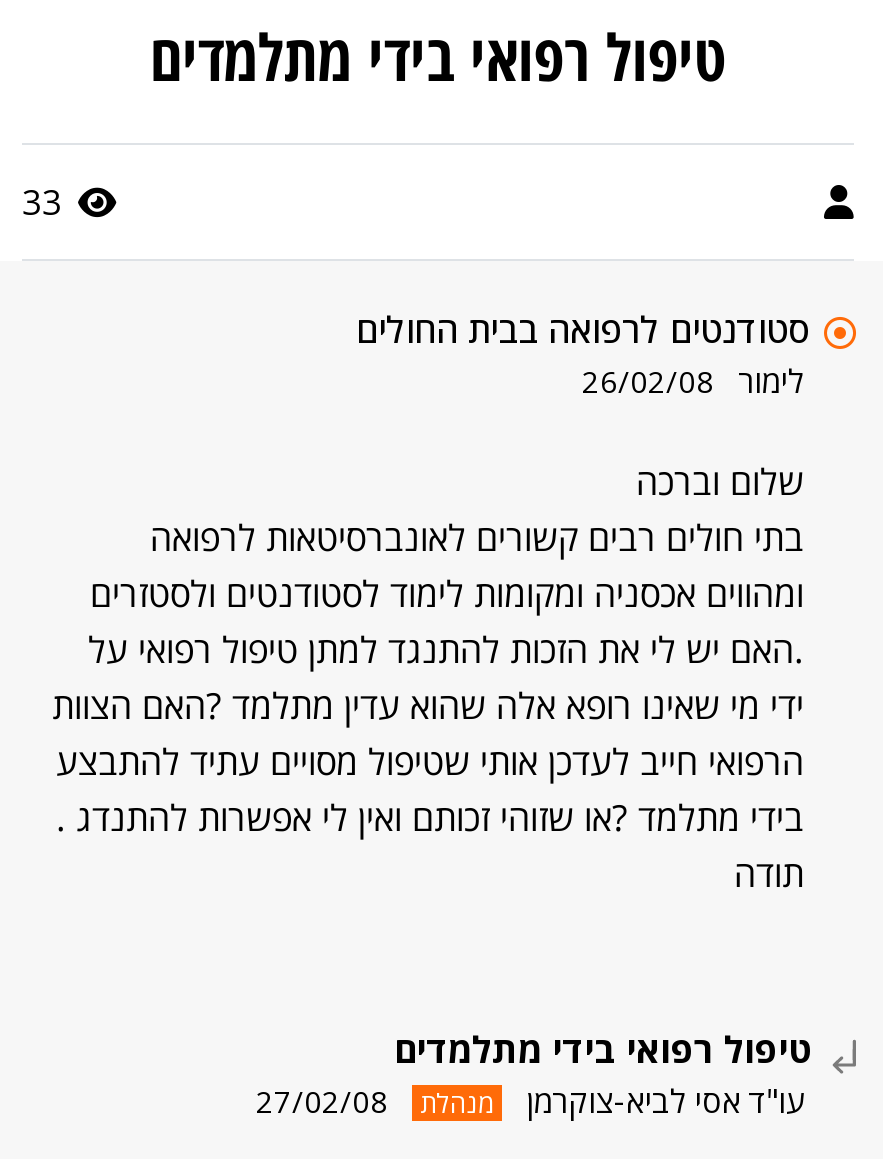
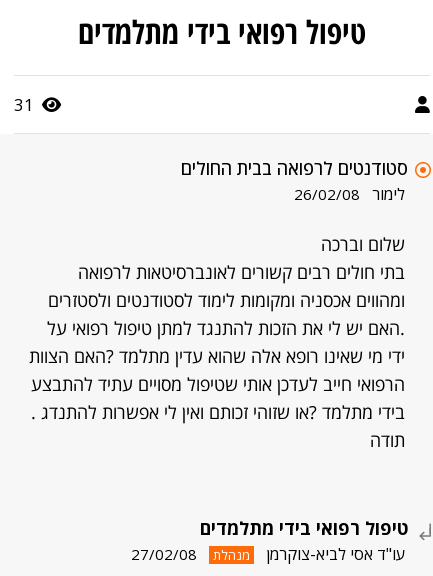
[22,179,62,225] 33 -> [14,93,34,116] 31

